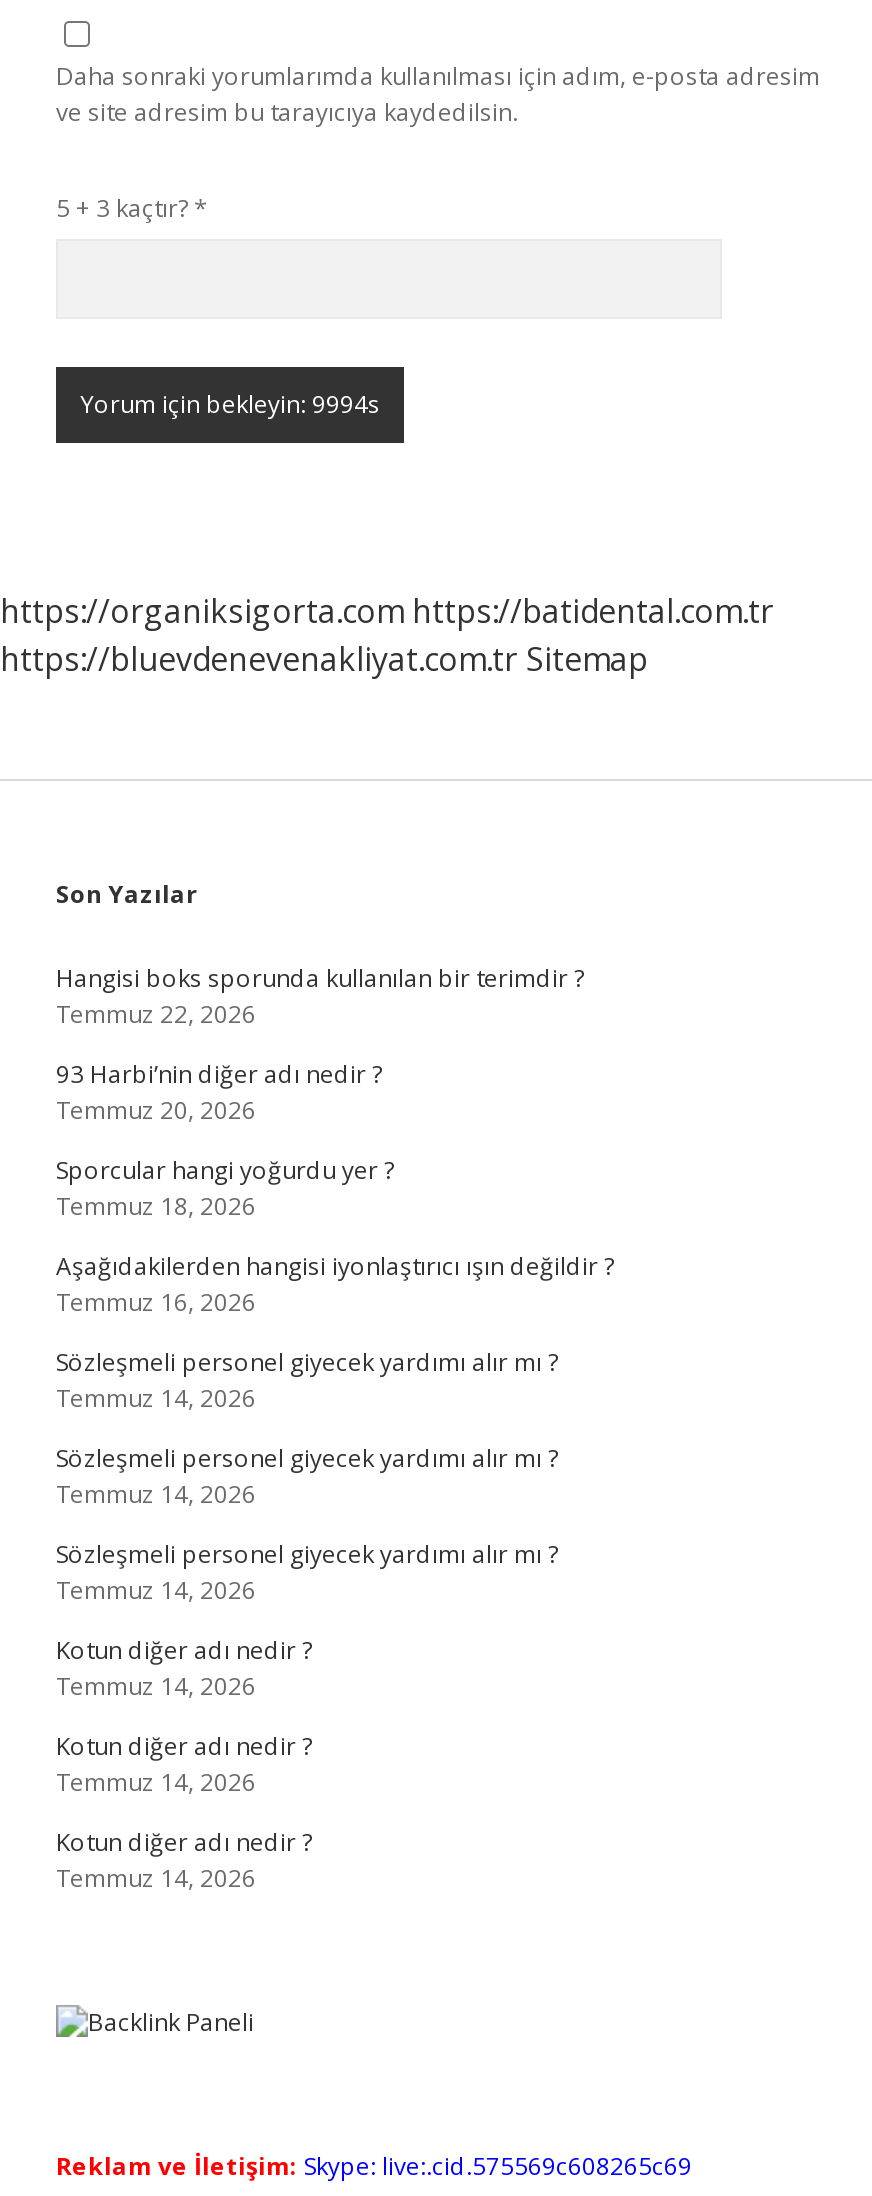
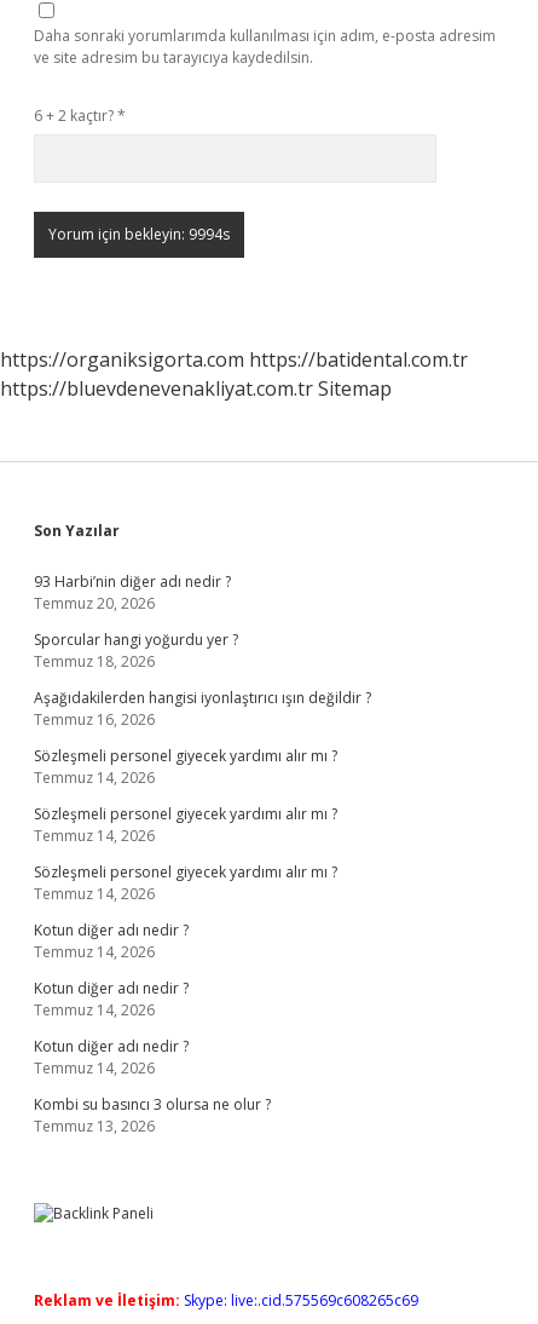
[56,191,208,225] 5 + 3 kaçtır? * -> [34,105,126,126] 6 + 2 kaçtır? *
[56,961,584,1031] Hangisi boks sporunda kullanılan bir terimdir ? | Temmuz 22, 2026 -> none
moved [56,1057,614,1895] -> [34,571,371,1078]: 93 Harbi’nin diğer adı nedir ? | Temmuz 20, 2026 | Sporcular hangi yoğurdu yer ? | ... | Kotun diğer adı nedir ? | Temmuz 14, 2026
none -> [34,1094,271,1136] Kombi su basıncı 3 olursa ne olur ? | Temmuz 13, 2026

